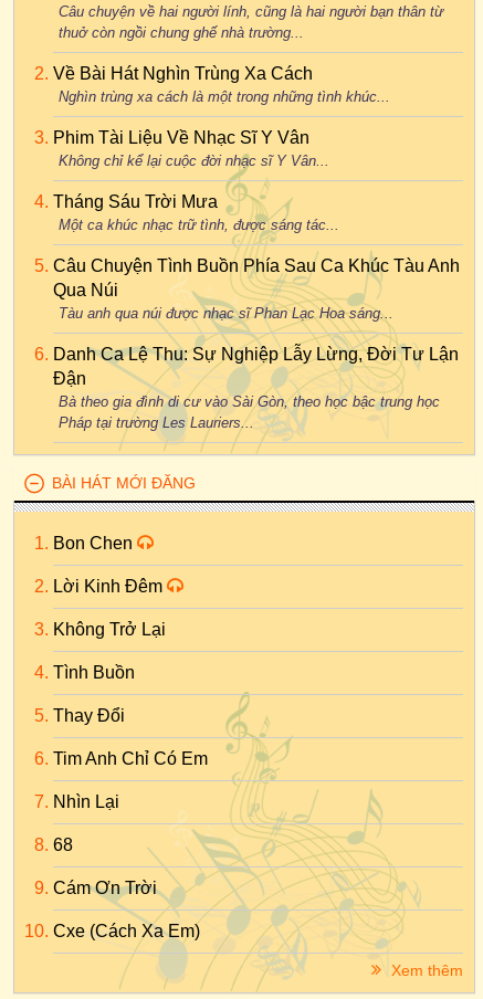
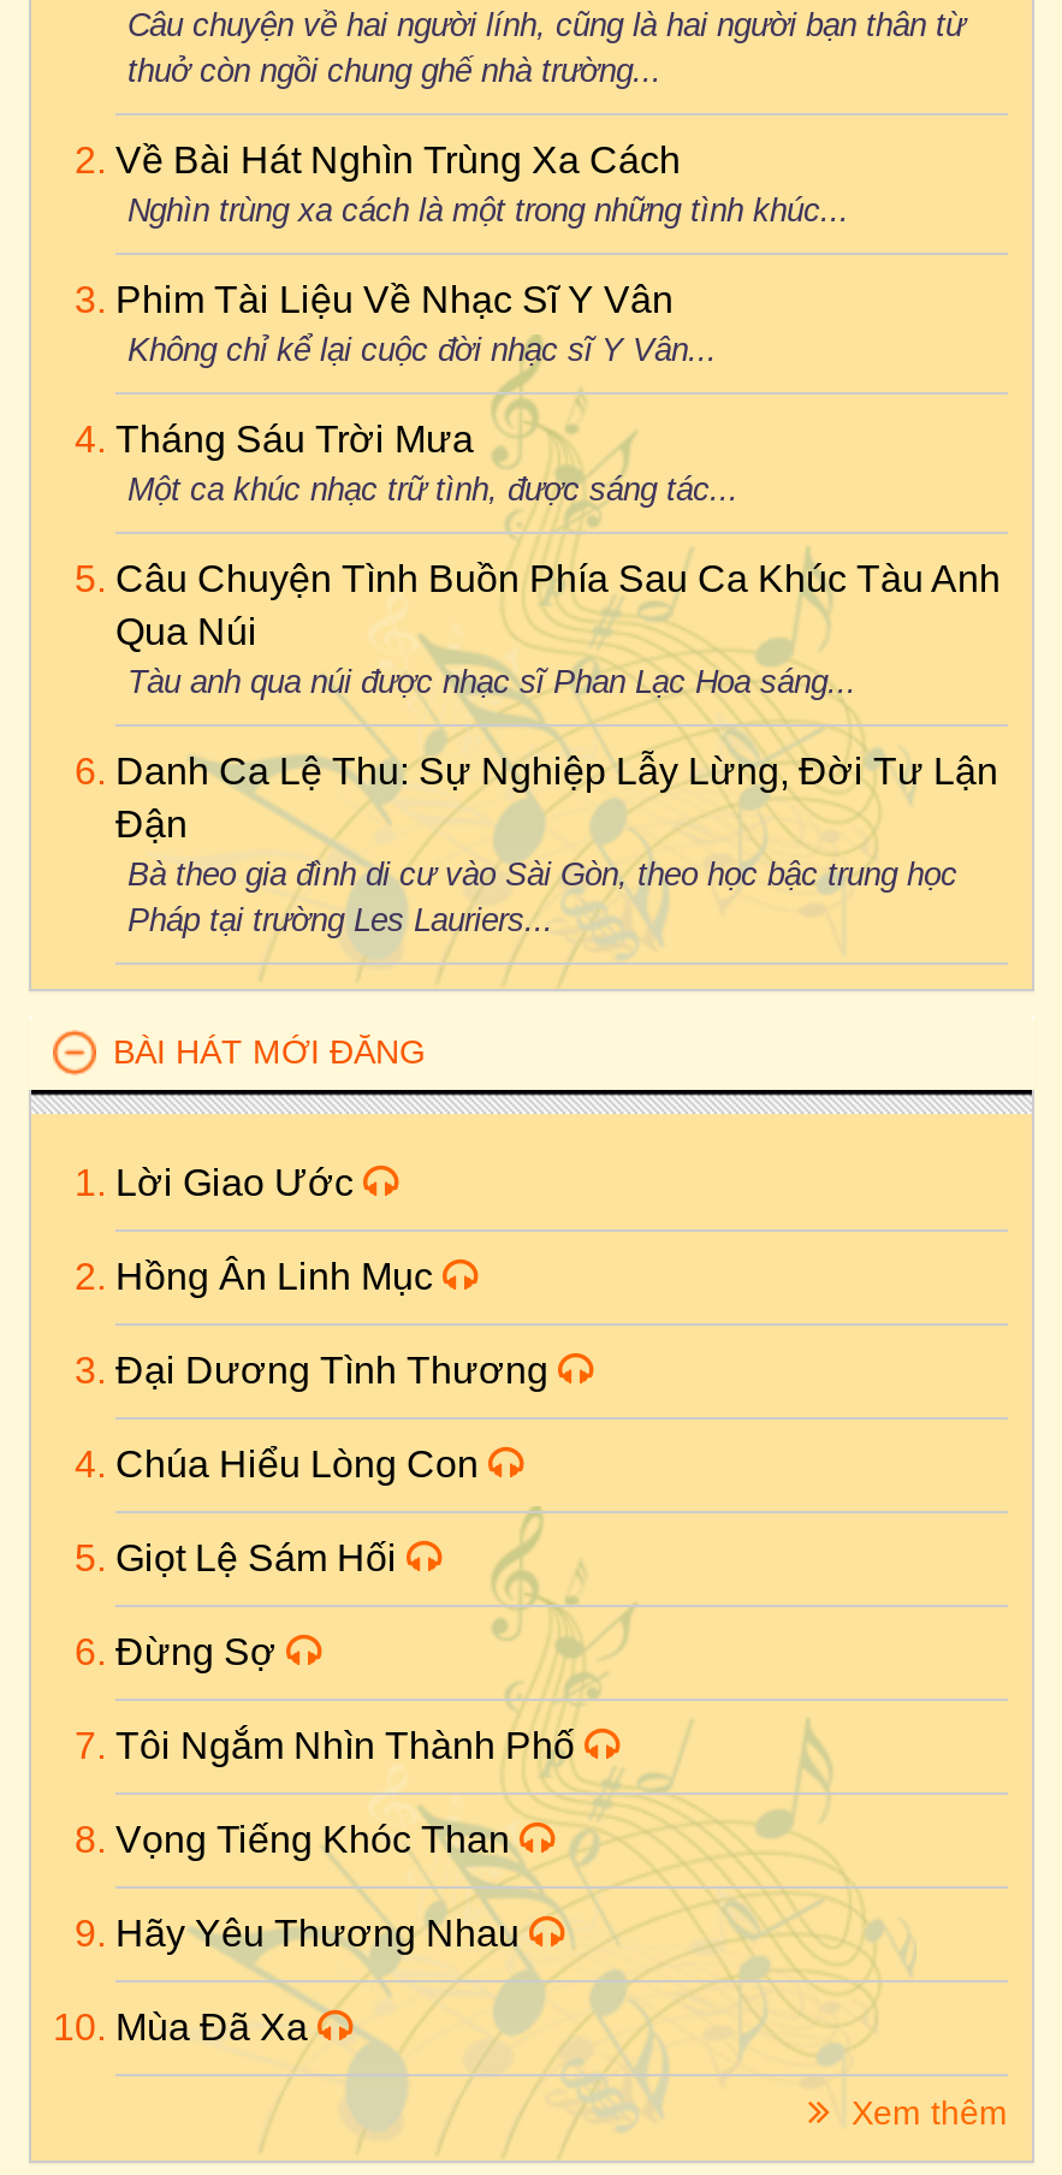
[53,534,137,553] Bon Chen -> [115,1162,363,1203] Lời Giao Ước
[53,577,167,596] Lời Kinh Đêm -> [115,1256,443,1297] Hồng Ân Linh Mục
[53,620,166,639] Không Trở Lại -> [115,1350,558,1391] Đại Dương Tình Thương
[53,663,135,682] Tình Buồn -> [115,1444,488,1484] Chúa Hiểu Lòng Con
[53,706,125,725] Thay Đổi -> [115,1537,407,1578] Giọt Lệ Sám Hối
[53,749,208,768] Tim Anh Chỉ Có Em -> [115,1631,286,1672] Đừng Sợ
[53,792,119,811] Nhìn Lại -> [115,1725,585,1766] Tôi Ngắm Nhìn Thành Phố
[53,835,73,854] 68 -> [115,1819,520,1860] Vọng Tiếng Khóc Than
[53,879,157,897] Cám Ơn Trời -> [115,1913,529,1954] Hãy Yêu Thương Nhau
[53,922,200,940] Cxe (Cách Xa Em) -> [115,2007,318,2047] Mùa Đã Xa

